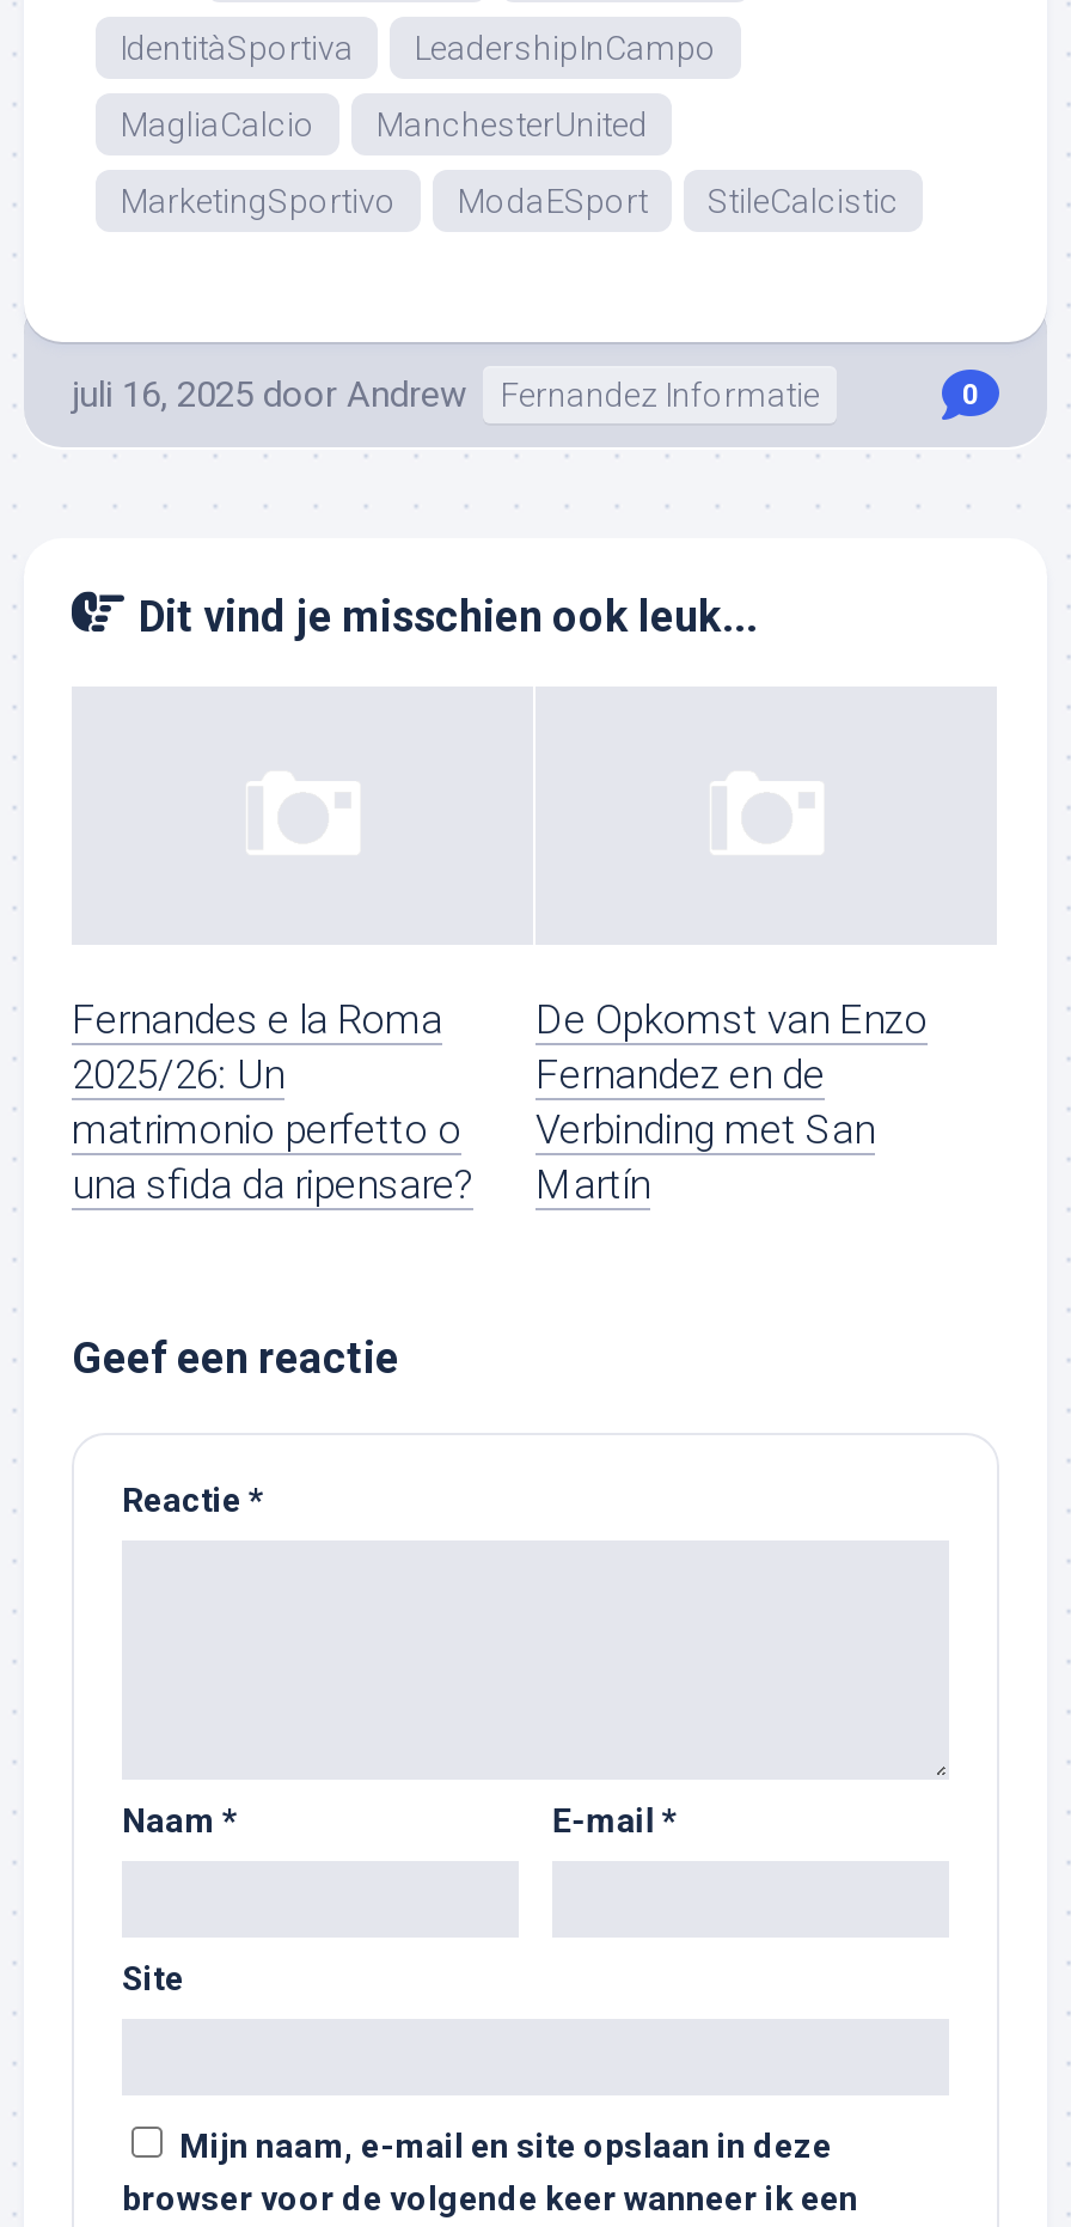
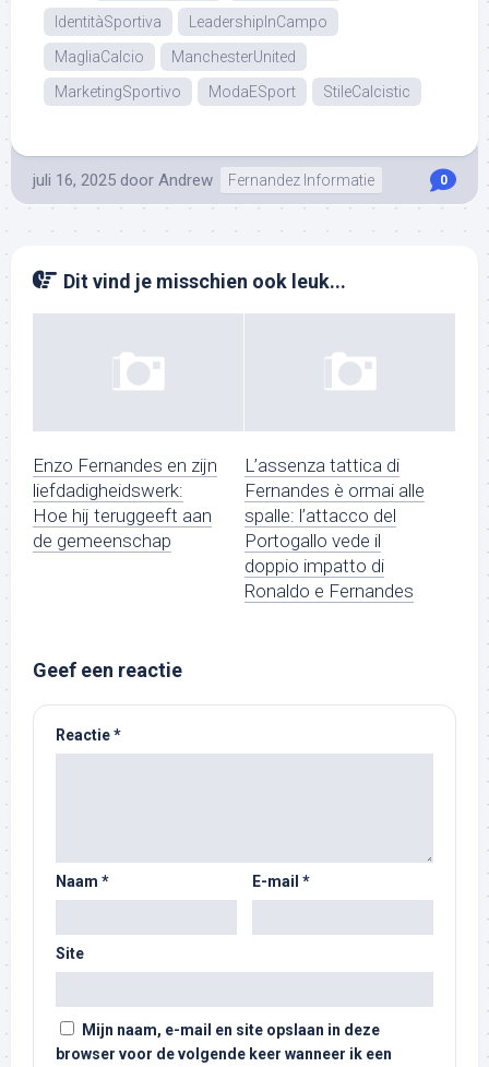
[72,996,473,1209] Fernandes e la Roma | 2025/26: Un | matrimonio perfetto o | una sfida da ripensare? -> [33,455,217,552] Enzo Fernandes en zijn | liefdadigheidswerk: | Hoe hij teruggeeft aan | de gemeenschap
[535,996,928,1209] De Opkomst van Enzo | Fernandez en de | Verbinding met San | Martín -> [244,455,425,602] L’assenza tattica di | Fernandes è ormai alle | spalle: l’attacco del | Portogallo vede il | doppio impatto di | Ronaldo e Fernandes

